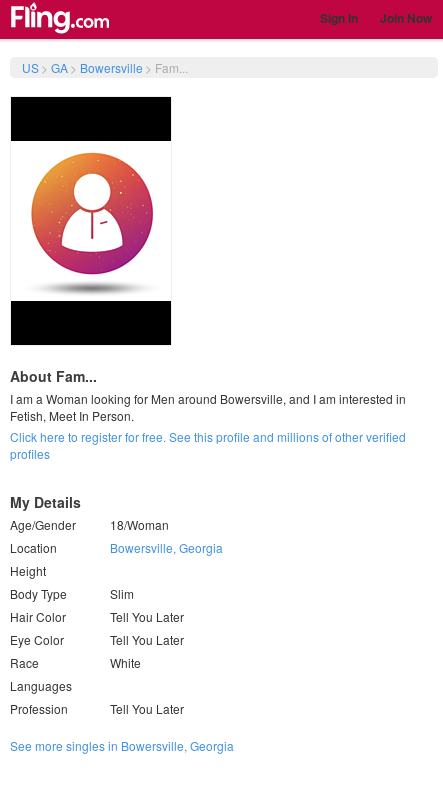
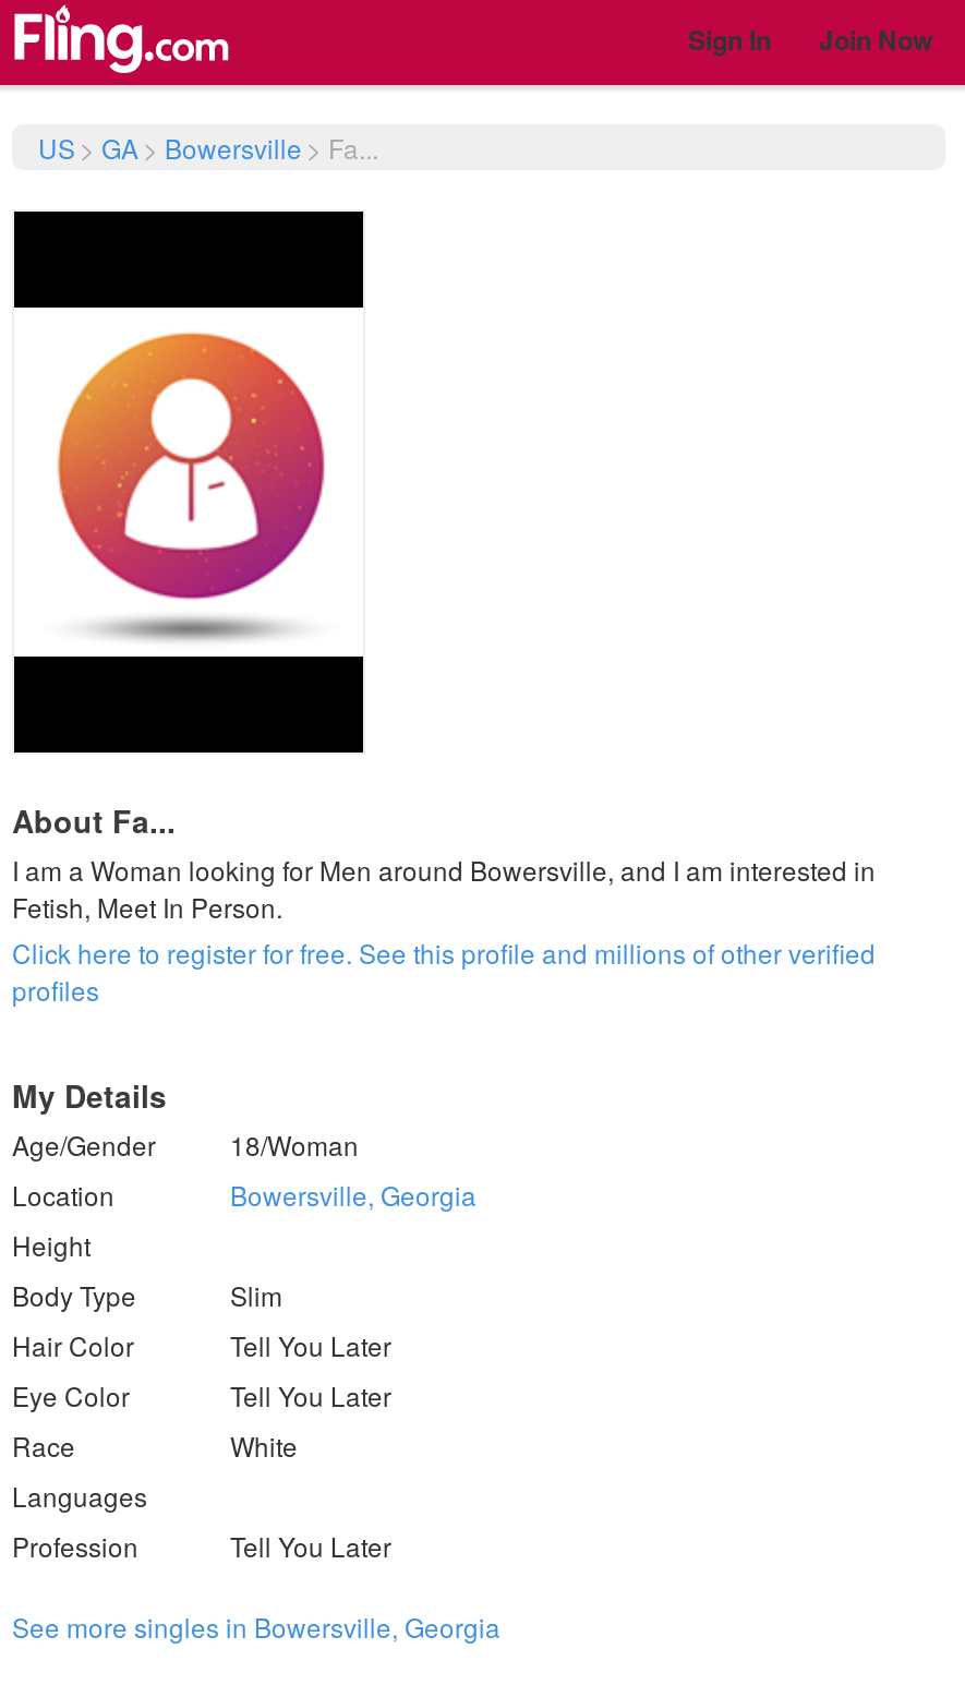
[22,59,188,76] US > GA > Bowersville > Fam... -> [38,129,378,166] US > GA > Bowersville > Fa...
[10,366,97,386] About Fam... -> [12,798,176,842] About Fa...

